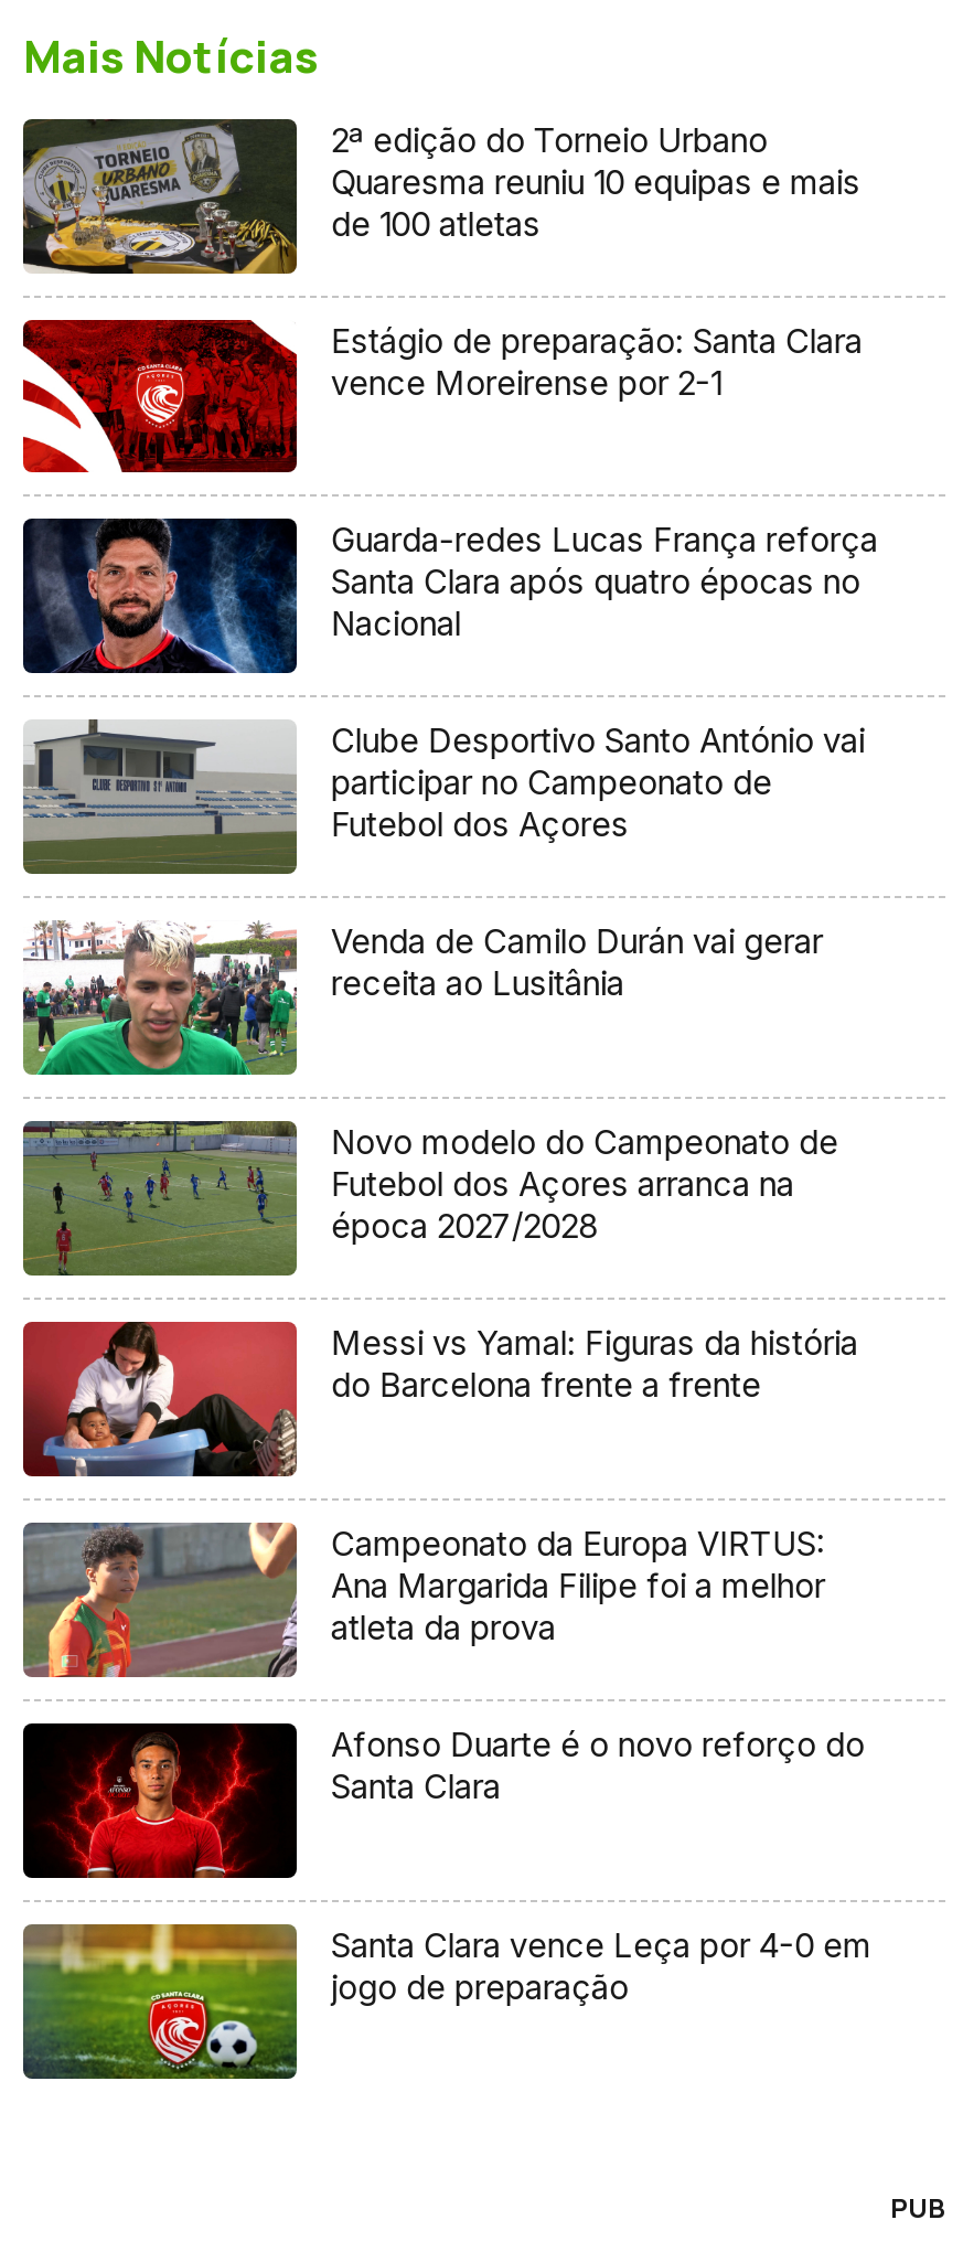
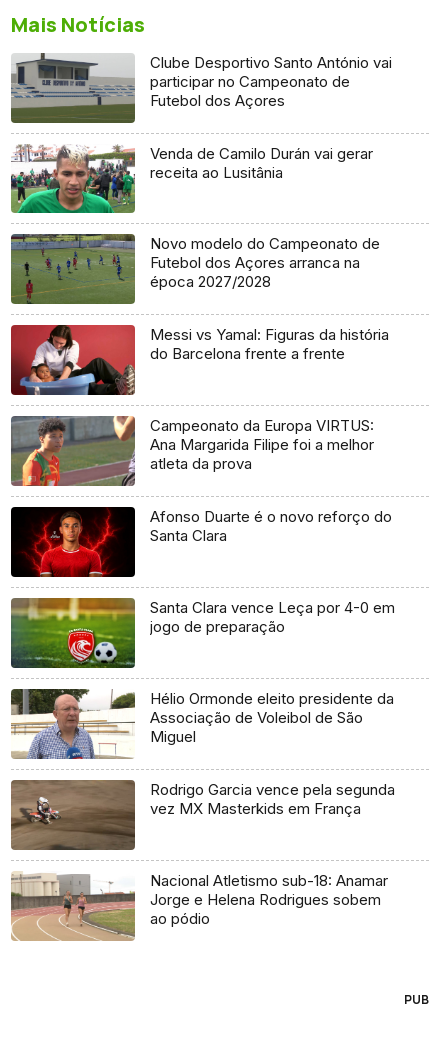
[21,117,862,403] [image] | 2ª edição do Torneio Urbano | Quaresma reuniu 10 equipas e mais | de 100 atletas | Estágio de preparação: Santa Clara | vence Moreirense por 2-1 -> none
[21,318,878,645] [image] | Guarda-redes Lucas França reforça | Santa Clara após quatro épocas no | Nacional -> none
[21,516,299,675] [image] -> none
moved [21,720,871,2009] -> [10,52,395,636]: [image] | Clube Desportivo Santo António vai | participar no Campeonato de | ... | Santa Clara vence Leça por 4-0 em | jogo de preparação
none -> [10,779,388,928] [image] | Nacional Atletismo sub-18: Anamar | Jorge e Helena Rodrigues sobem | ao pódio
none -> [11,689,395,818] [image] | Hélio Ormonde eleito presidente da | Associação de Voleibol de São | Miguel | Rodrigo Garcia vence pela segunda | vez MX Masterkids em França
none -> [11,872,135,941] [image]

